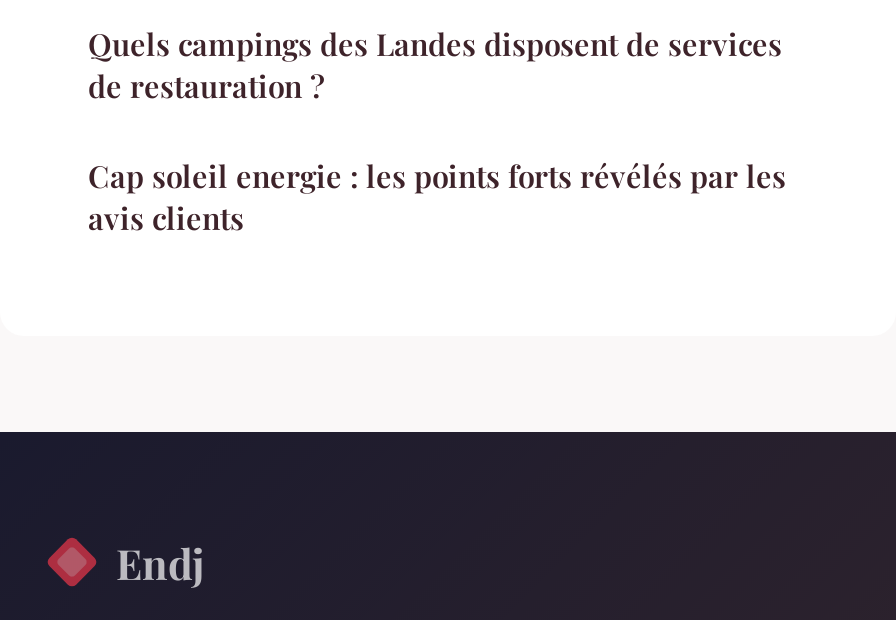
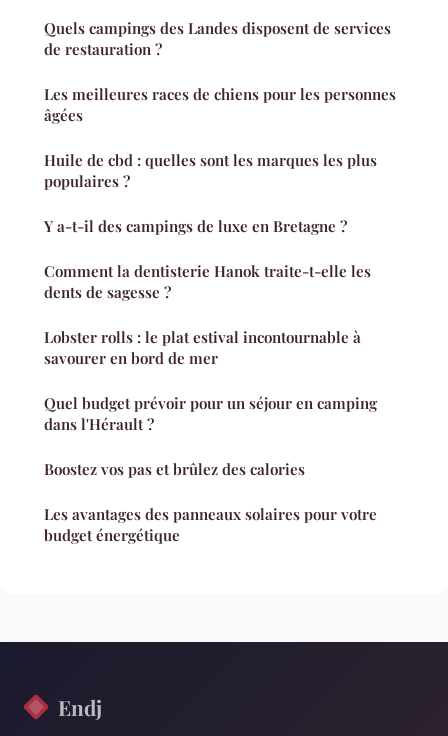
[88,156,786,238] Cap soleil energie : les points forts révélés par les | avis clients -> [44,84,396,545] Les meilleures races de chiens pour les personnes | âgées | Huile de cbd : quelles sont les marques les plus | populaires ? | Y a-t-il des campings de luxe en Bretagne ? | Comment la dentisterie Hanok traite-t-elle les | dents de sagesse ? | Lobster rolls : le plat estival incontournable à | savourer en bord de mer | Quel budget prévoir pour un séjour en camping | dans l'Hérault ? | Boostez vos pas et brûlez des calories | Les avantages des panneaux solaires pour votre | budget énergétique

